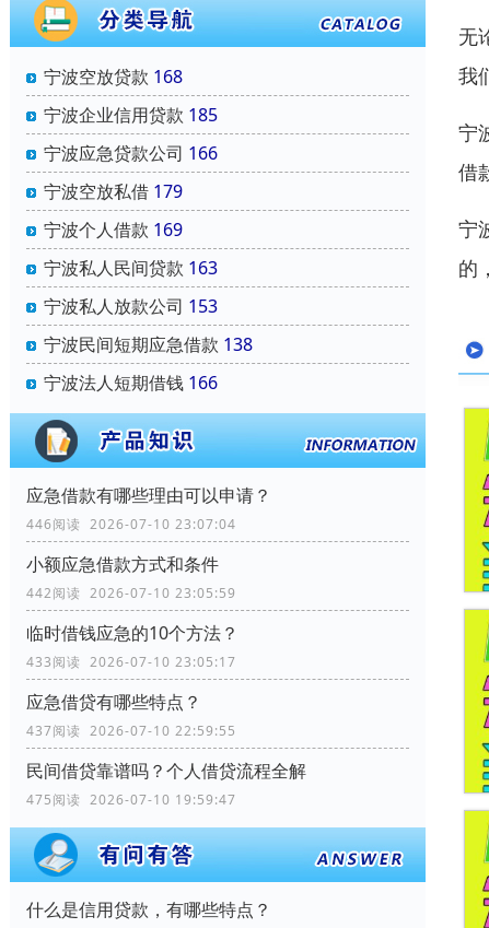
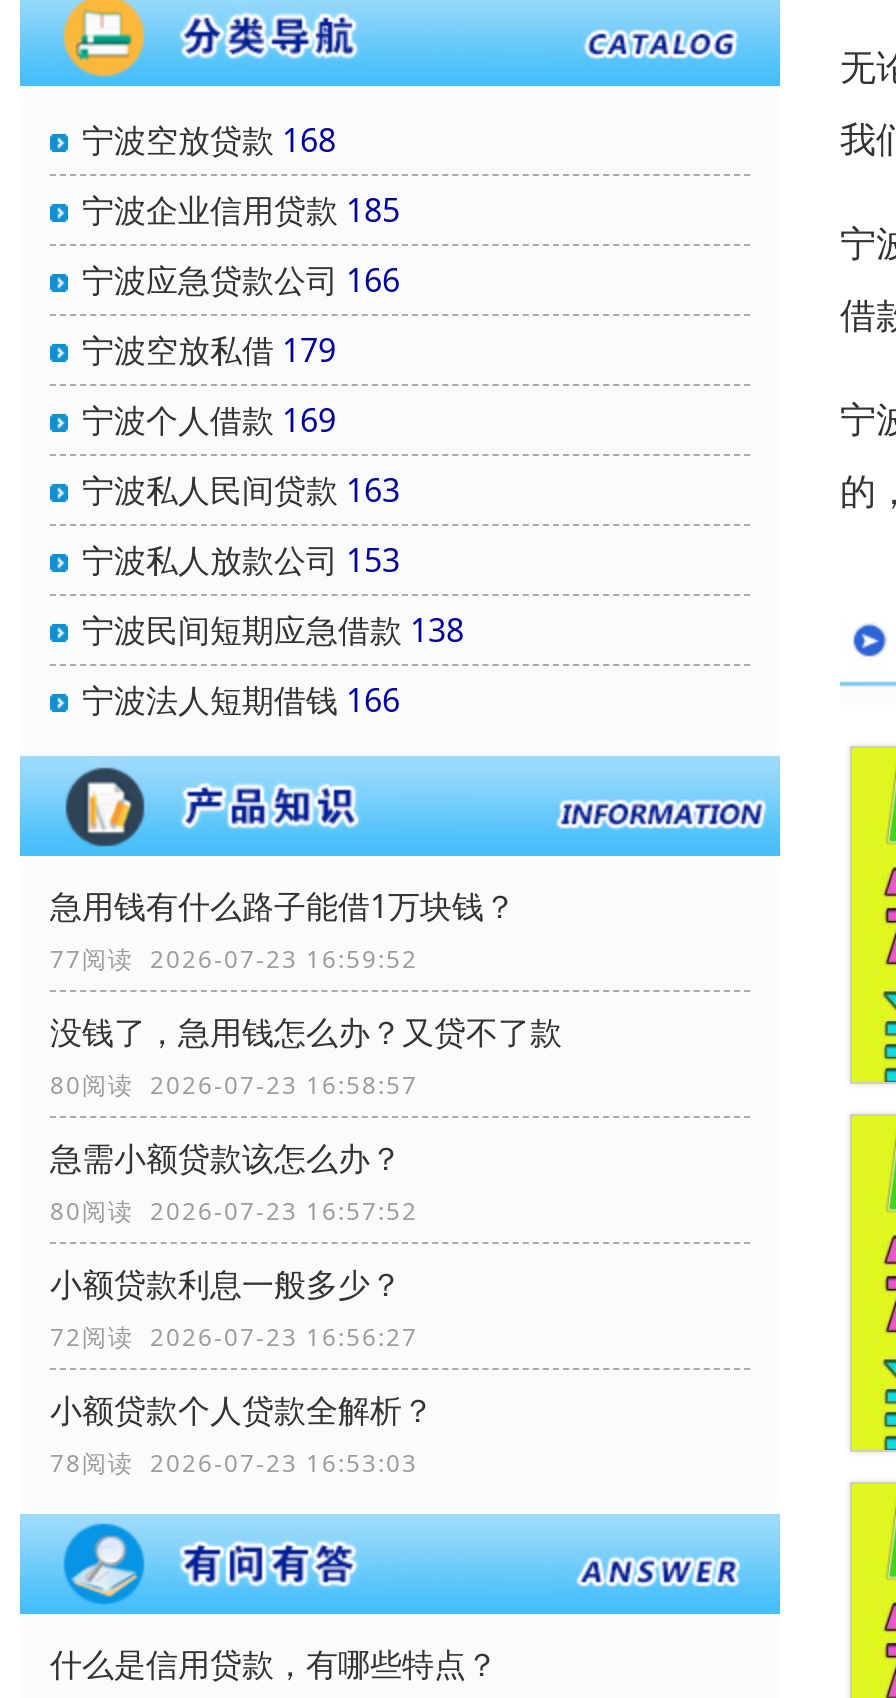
[26,483,271,534] 应急借款有哪些理由可以申请？ | 446阅读 2026-07-10 23:07:04 -> [50,884,516,976] 急用钱有什么路子能借1万块钱？ | 77阅读 2026-07-23 16:59:52
[26,552,236,602] 小额应急借款方式和条件 | 442阅读 2026-07-10 23:05:59 -> [50,1010,562,1102] 没钱了，急用钱怎么办？又贷不了款 | 80阅读 2026-07-23 16:58:57
[26,621,238,671] 临时借钱应急的10个方法？ | 433阅读 2026-07-10 23:05:17 -> [50,1136,418,1228] 急需小额贷款该怎么办？ | 80阅读 2026-07-23 16:57:52
[26,690,236,740] 应急借贷有哪些特点？ | 437阅读 2026-07-10 22:59:55 -> [50,1262,418,1354] 小额贷款利息一般多少？ | 72阅读 2026-07-23 16:56:27
[26,759,306,809] 民间借贷靠谱吗？个人借贷流程全解 | 475阅读 2026-07-10 19:59:47 -> [50,1388,434,1480] 小额贷款个人贷款全解析？ | 78阅读 2026-07-23 16:53:03

